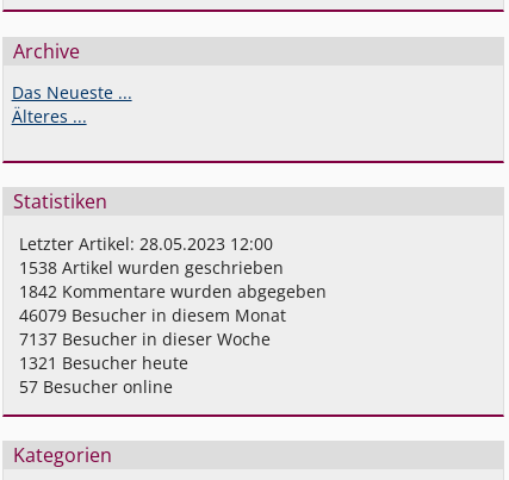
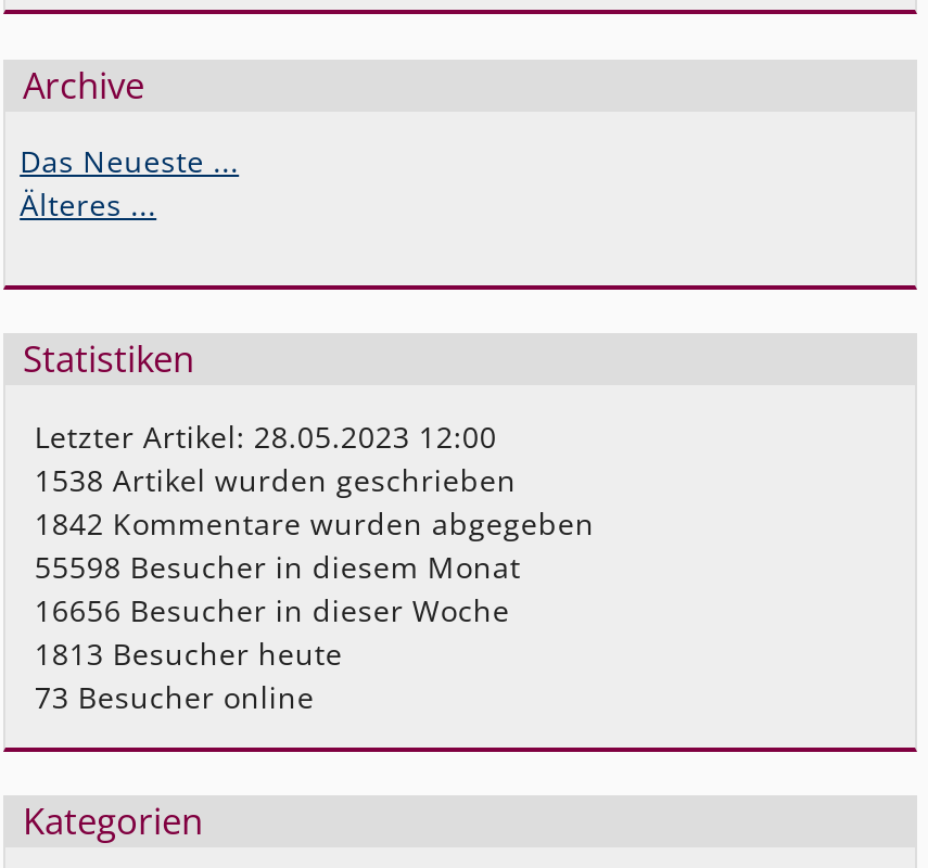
[20,303,287,326] 46079 Besucher in diesem Monat -> [35,545,521,586] 55598 Besucher in diesem Monat
[20,327,271,350] 7137 Besucher in dieser Woche -> [35,588,510,629] 16656 Besucher in dieser Woche
[20,351,189,373] 1321 Besucher heute -> [35,631,343,673] 1813 Besucher heute
[20,375,173,397] 57 Besucher online -> [35,675,315,716] 73 Besucher online

